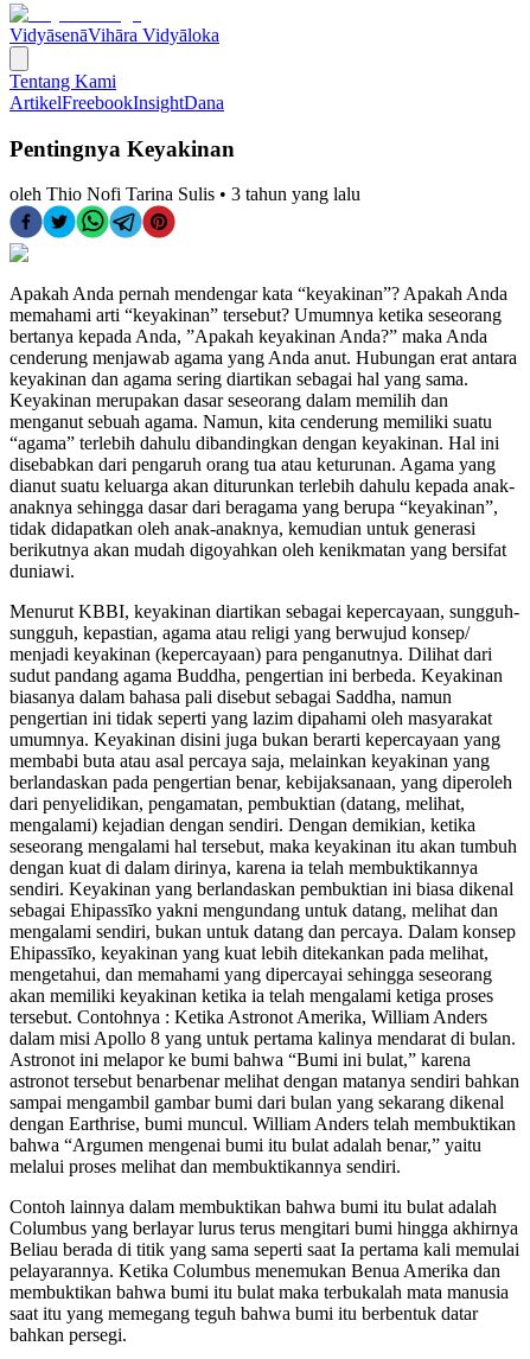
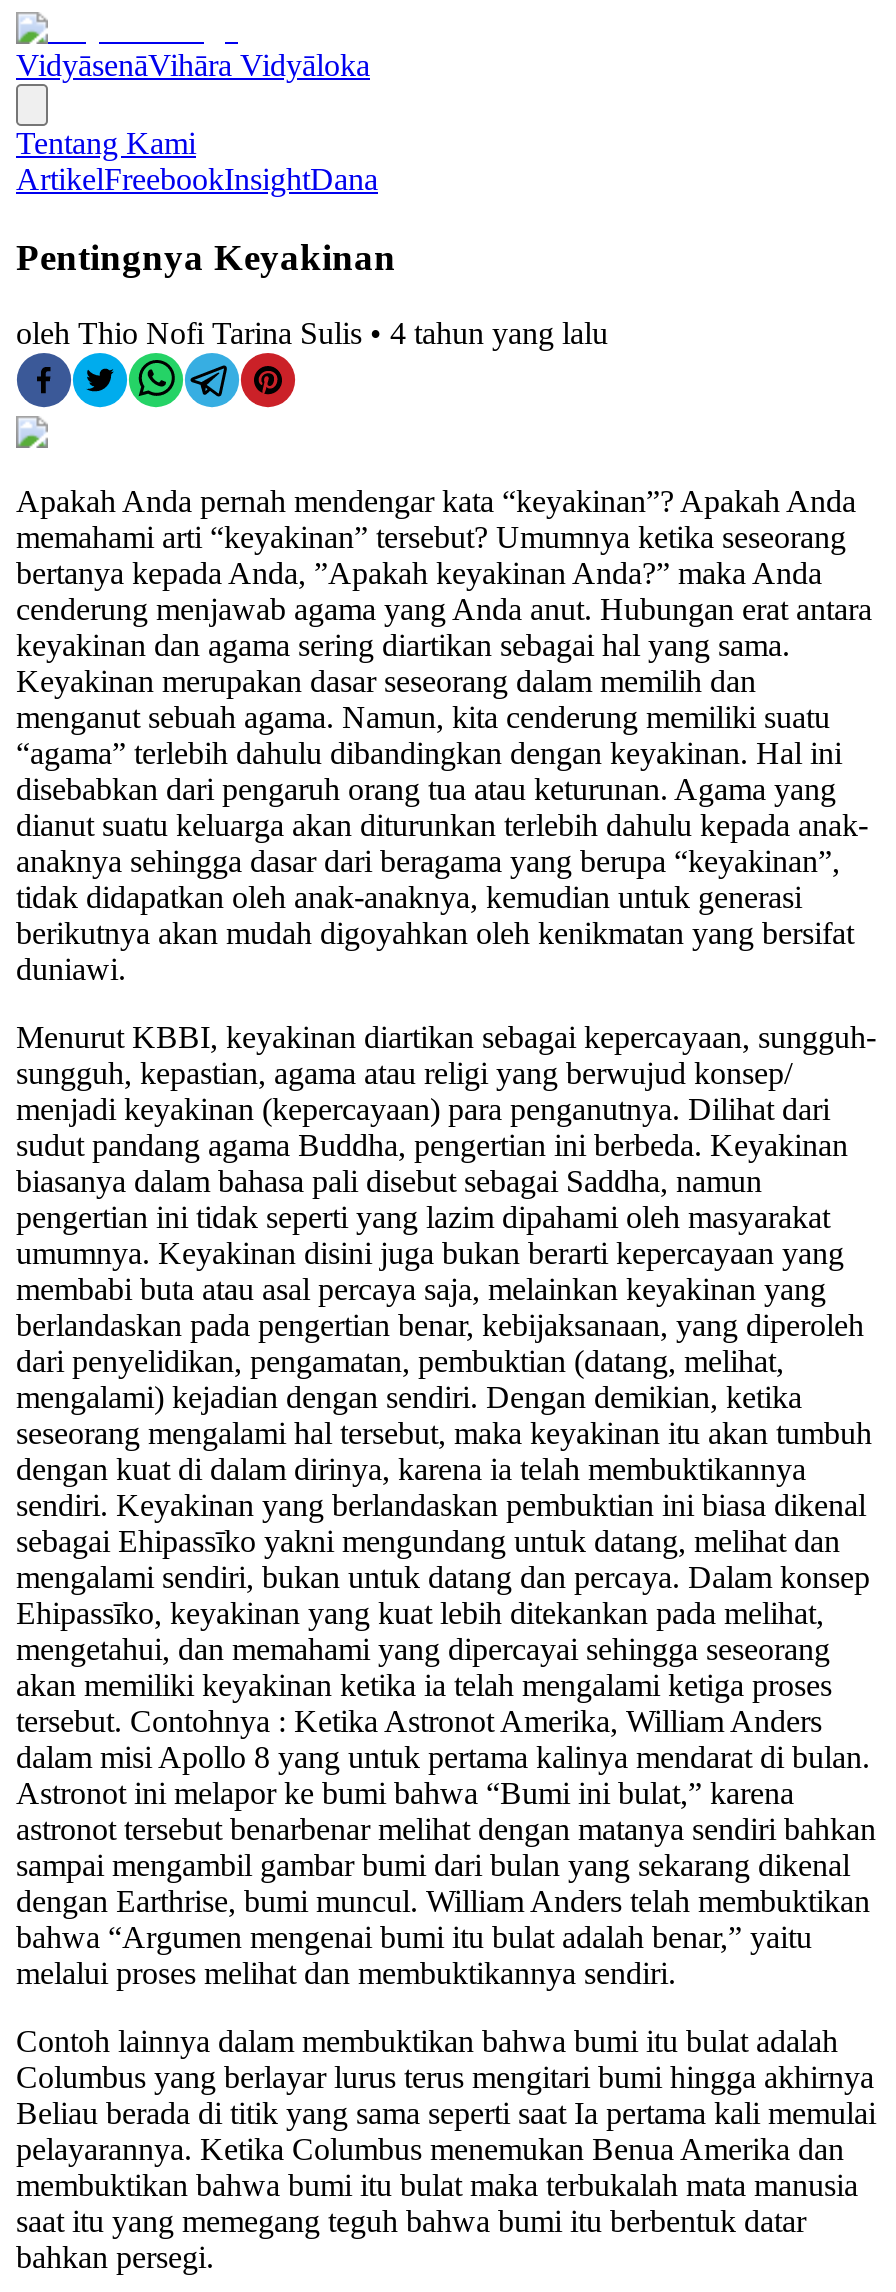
[9,184,360,204] oleh Thio Nofi Tarina Sulis • 3 tahun yang lalu -> [16,317,608,351] oleh Thio Nofi Tarina Sulis • 4 tahun yang lalu

